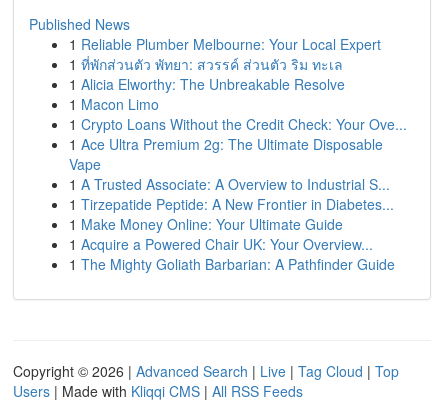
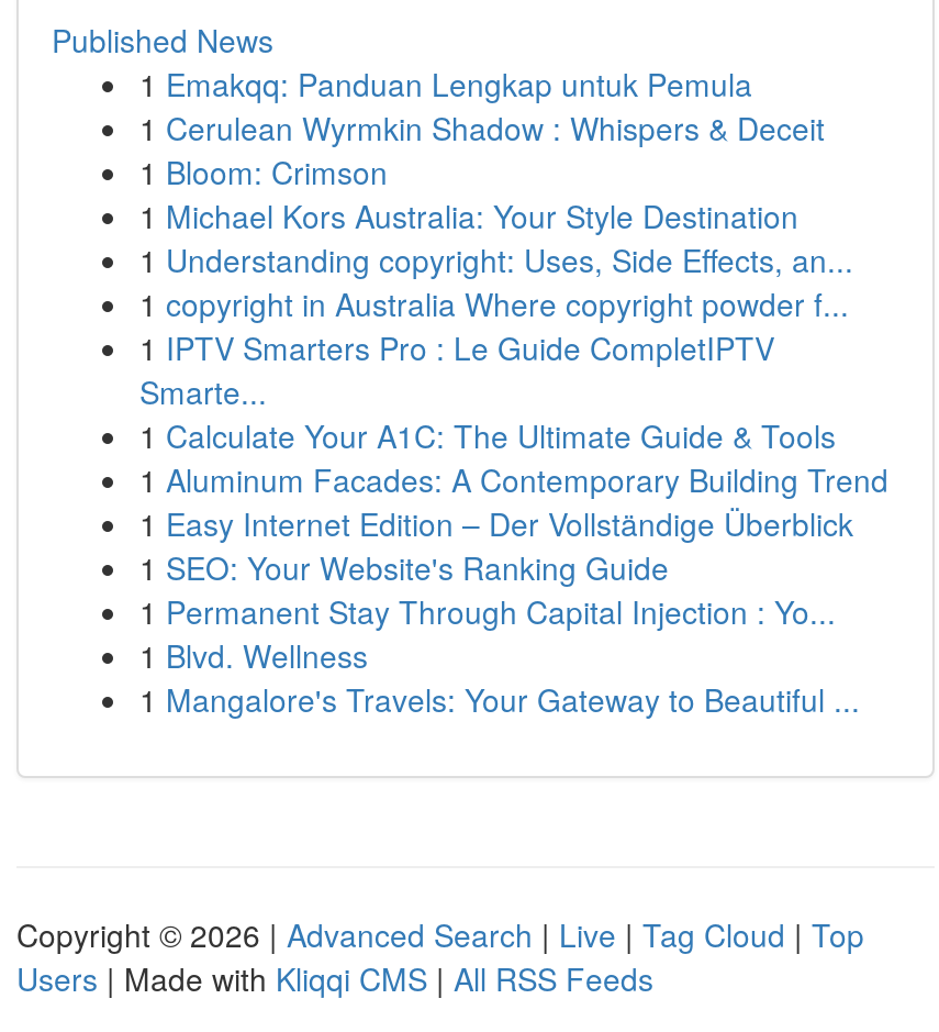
[69,34,407,274] 1 Reliable Plumber Melbourne: Your Local Expert | 1 ที่พักส่วนตัว พัทยา: สวรรค์ ส่วนตัว ริม ทะเล | 1 Alicia Elworthy: The Unbreakable Resolve | 1 Macon Limo | 1 Crypto Loans Without the Credit Check: Your Ove... | 1 Ace Ultra Premium 2g: The Ultimate Disposable | Vape | 1 A Trusted Associate: A Overview to Industrial S... | 1 Tirzepatide Peptide: A New Frontier in Diabetes... | 1 Make Money Online: Your Ultimate Guide | 1 Acquire a Powered Chair UK: Your Overview... | 1 The Mighty Goliath Barbarian: A Pathfinder Guide -> [139,62,888,721] 1 Emakqq: Panduan Lengkap untuk Pemula | 1 Cerulean Wyrmkin Shadow : Whispers & Deceit | 1 Bloom: Crimson | 1 Michael Kors Australia: Your Style Destination | 1 Understanding copyright: Uses, Side Effects, an... | 1 copyright in Australia Where copyright powder f... | 1 IPTV Smarters Pro : Le Guide CompletIPTV | Smarte... | 1 Calculate Your A1C: The Ultimate Guide & Tools | 1 Aluminum Facades: A Contemporary Building Trend | 1 Easy Internet Edition – Der Vollständige Überblick | 1 SEO: Your Website's Ranking Guide | 1 Permanent Stay Through Capital Injection : Yo... | 1 Blvd. Wellness | 1 Mangalore's Travels: Your Gateway to Beautiful ...

